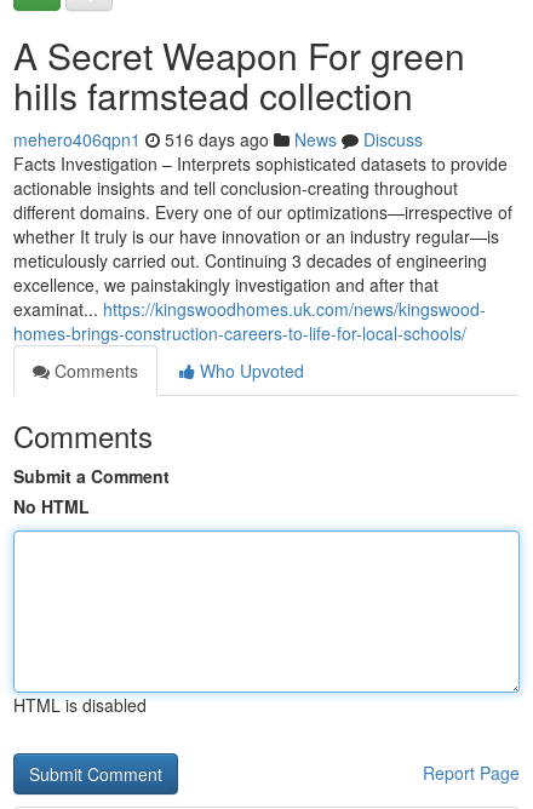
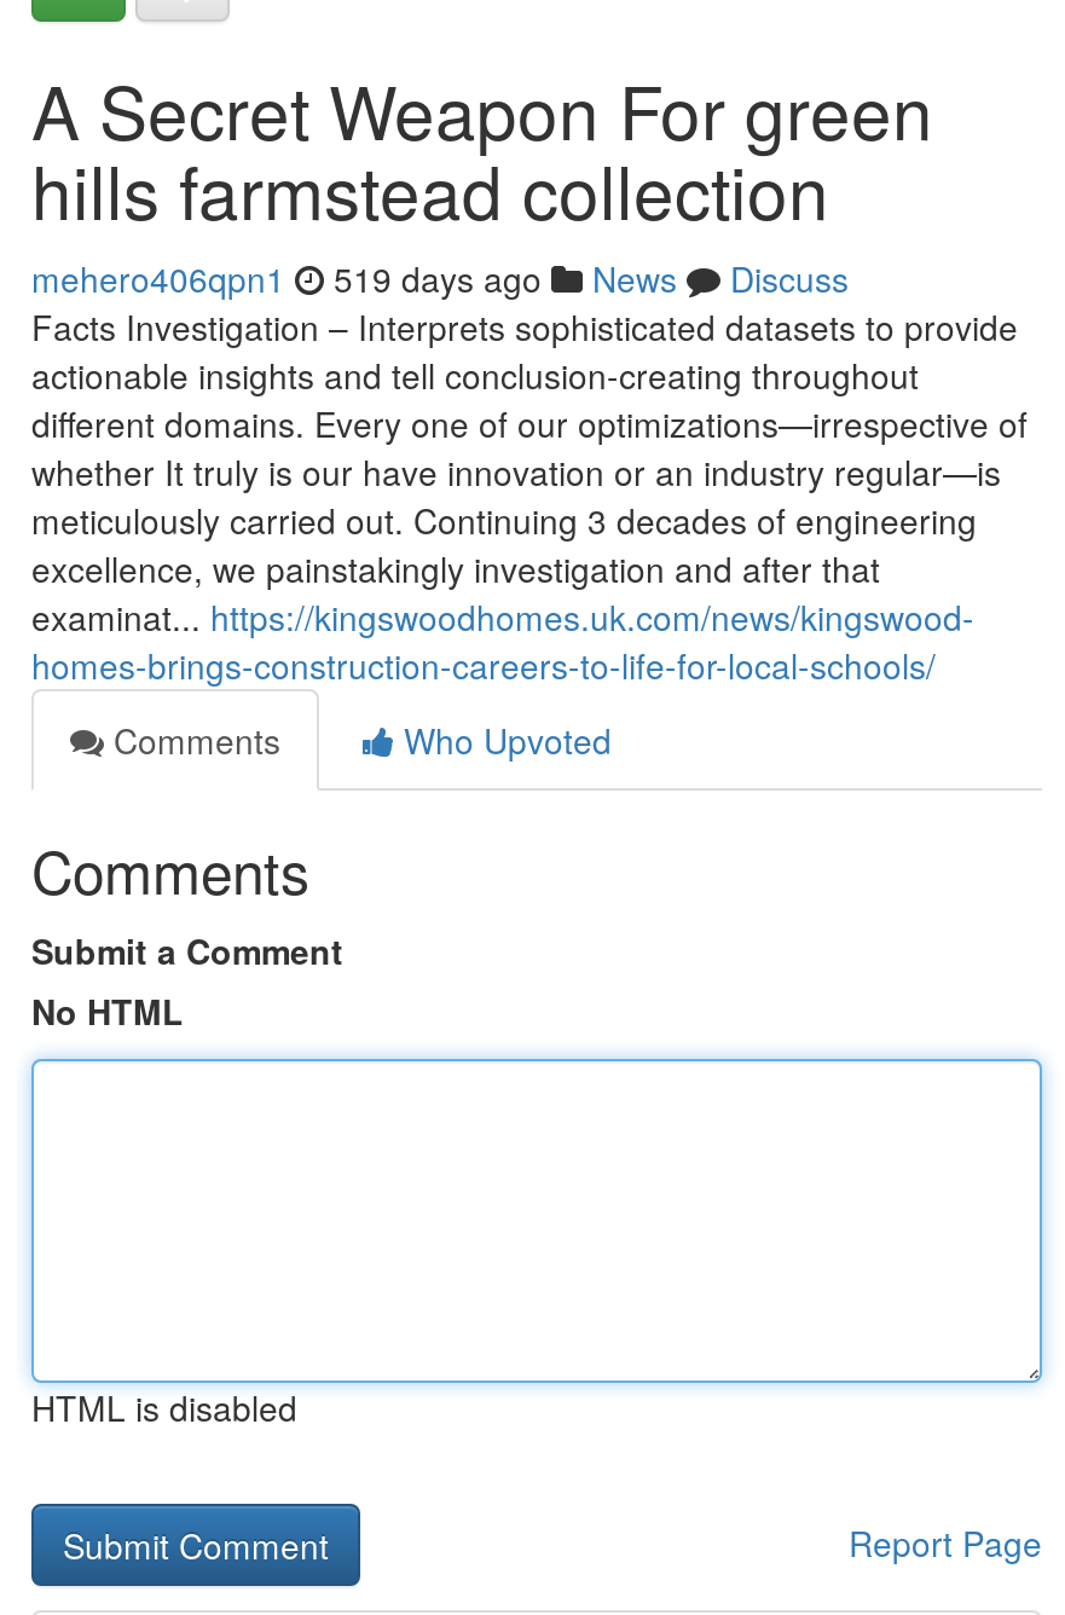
[13,127,423,151] mehero406qpn1 516 days ago News Discuss -> [31,254,849,302] mehero406qpn1 519 days ago News Discuss

